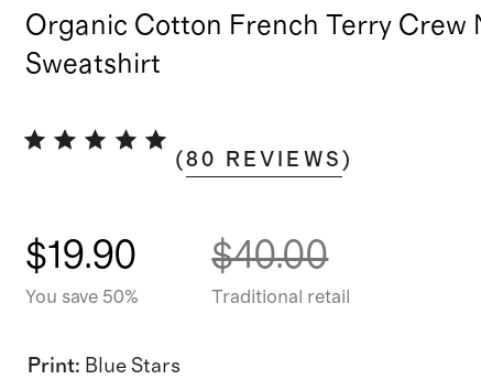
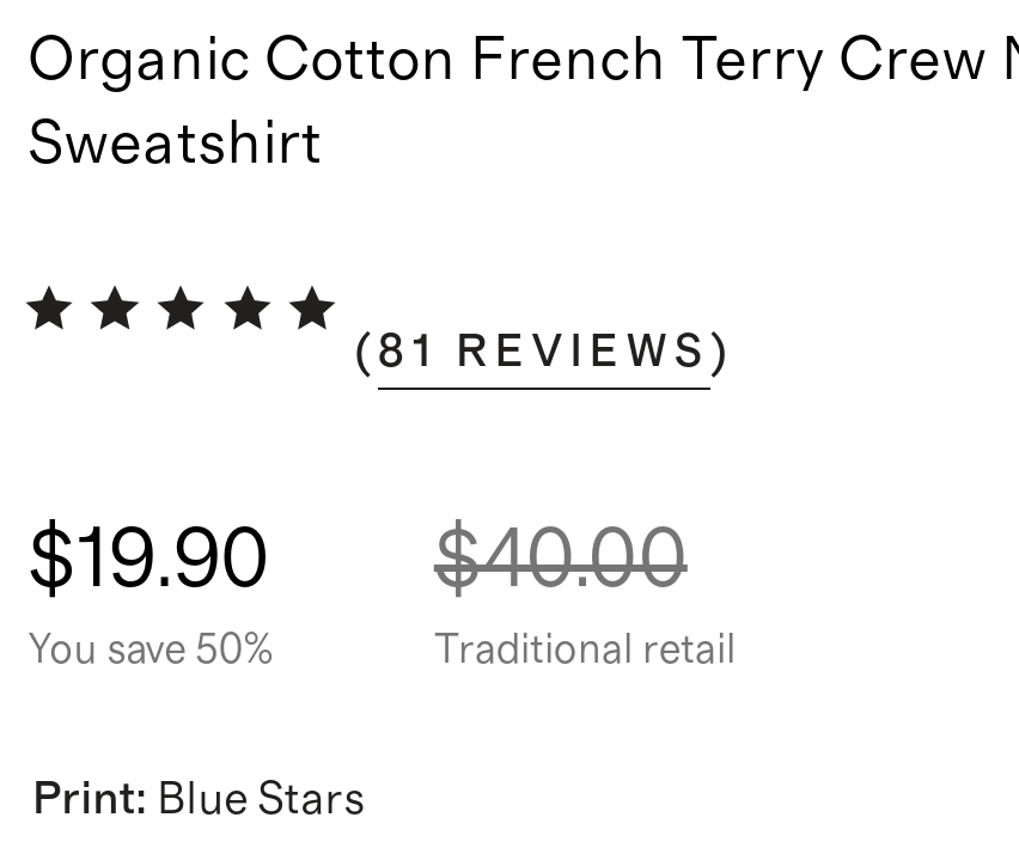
[175,150,354,171] (80 REVIEWS) -> [354,330,735,376] (81 REVIEWS)

